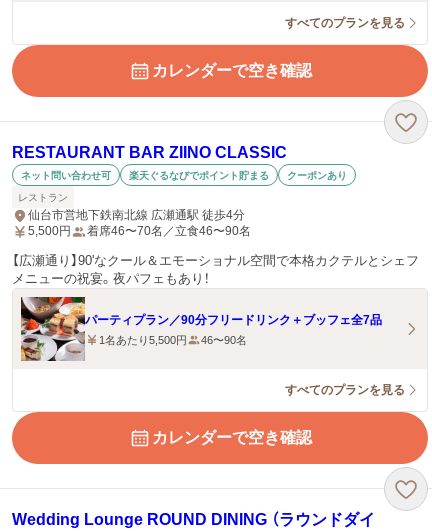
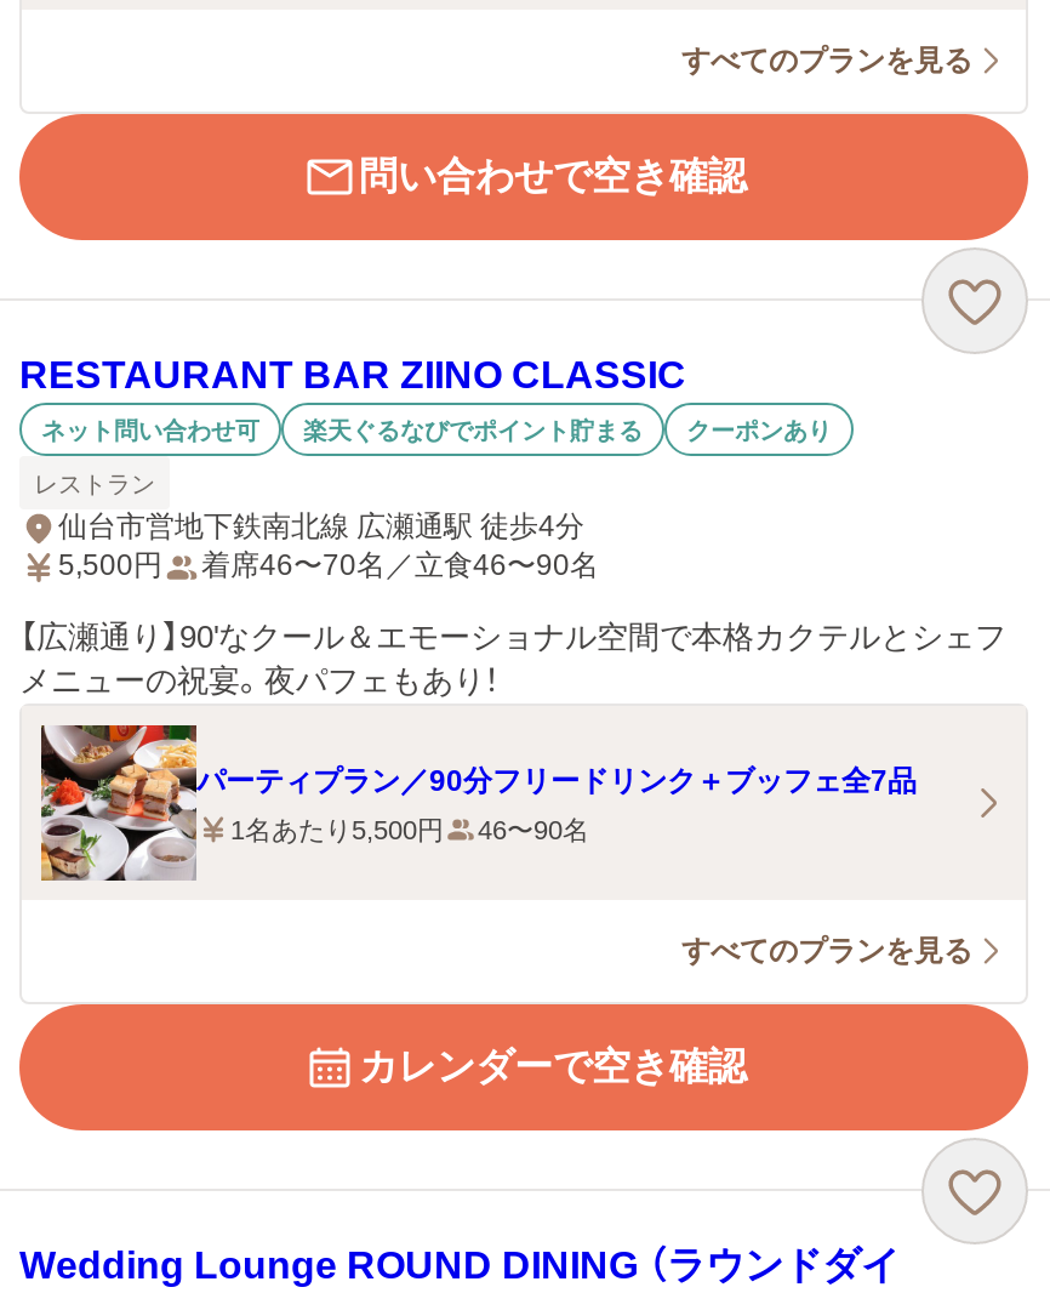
[152,62,312,79] カレンダーで空き確認 -> [359,155,747,196] 問い合わせで空き確認

